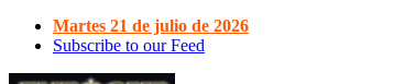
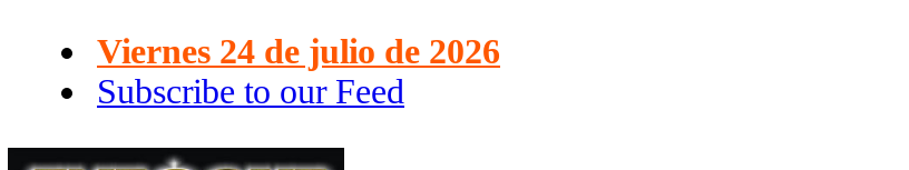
[53,16,249,35] Martes 21 de julio de 2026 -> [97,32,500,70] Viernes 24 de julio de 2026

